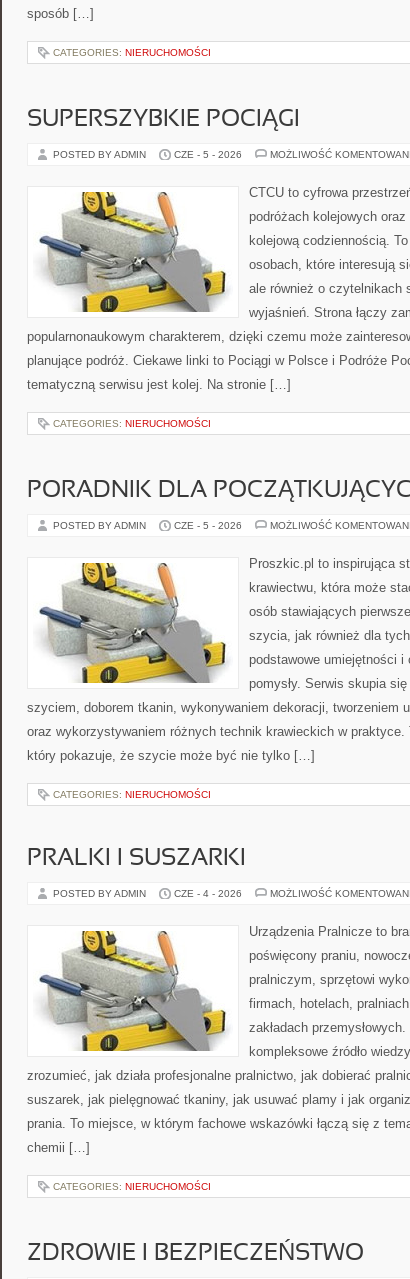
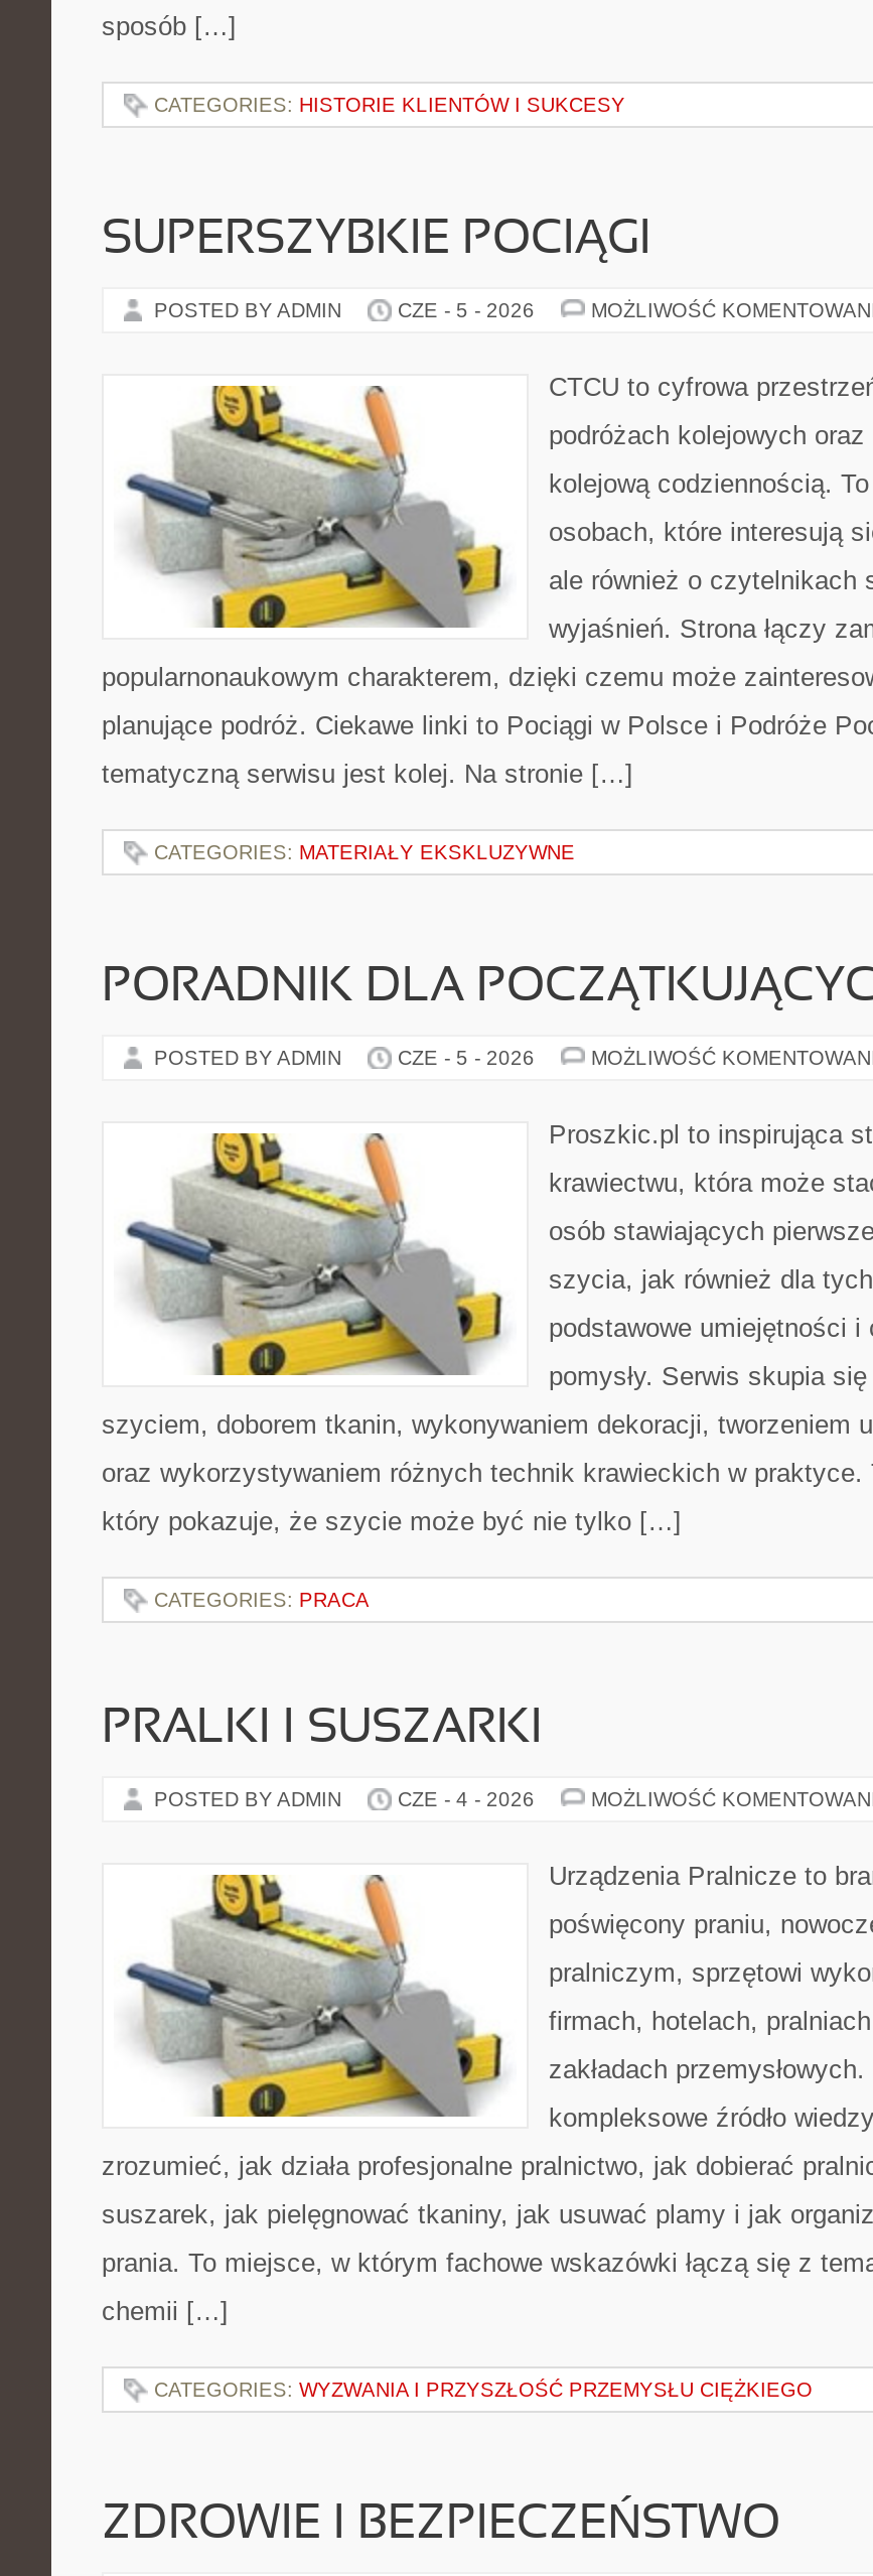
[53,47,211,58] CATEGORIES: NIERUCHOMOŚCI -> [154,94,625,116] CATEGORIES: HISTORIE KLIENTÓW I SUKCESY
[53,418,211,429] CATEGORIES: NIERUCHOMOŚCI -> [154,841,575,863] CATEGORIES: MATERIAŁY EKSKLUZYWNE
[53,789,211,800] CATEGORIES: NIERUCHOMOŚCI -> [154,1589,370,1611] CATEGORIES: PRACA
[53,1181,211,1192] CATEGORIES: NIERUCHOMOŚCI -> [154,2379,813,2401] CATEGORIES: WYZWANIA I PRZYSZŁOŚĆ PRZEMYSŁU CIĘŻKIEGO

